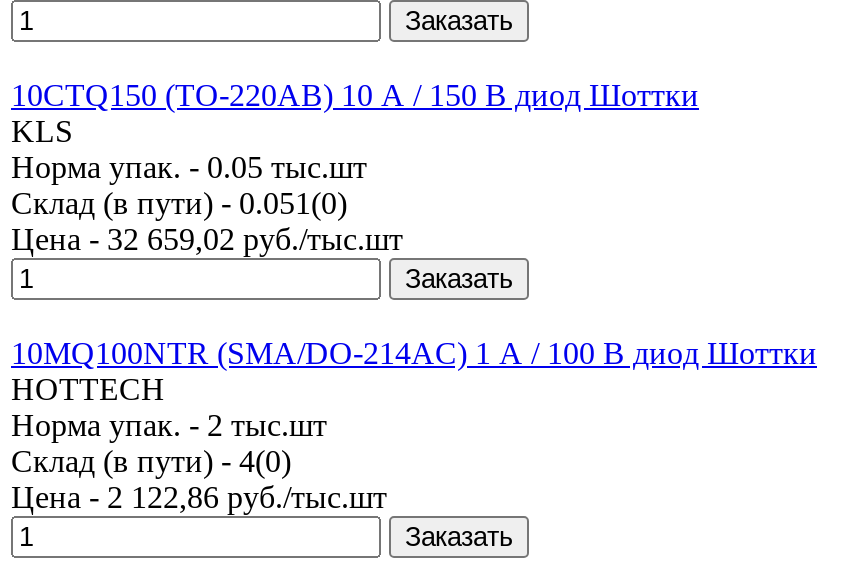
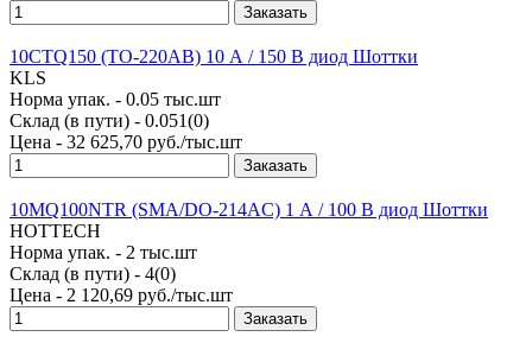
[11,221,403,255] Цена - 32 659,02 руб./тыс.шт -> [9,131,242,151] Цена - 32 625,70 руб./тыс.шт
[11,479,387,513] Цена - 2 122,86 руб./тыс.шт -> [9,284,233,304] Цена - 2 120,69 руб./тыс.шт

